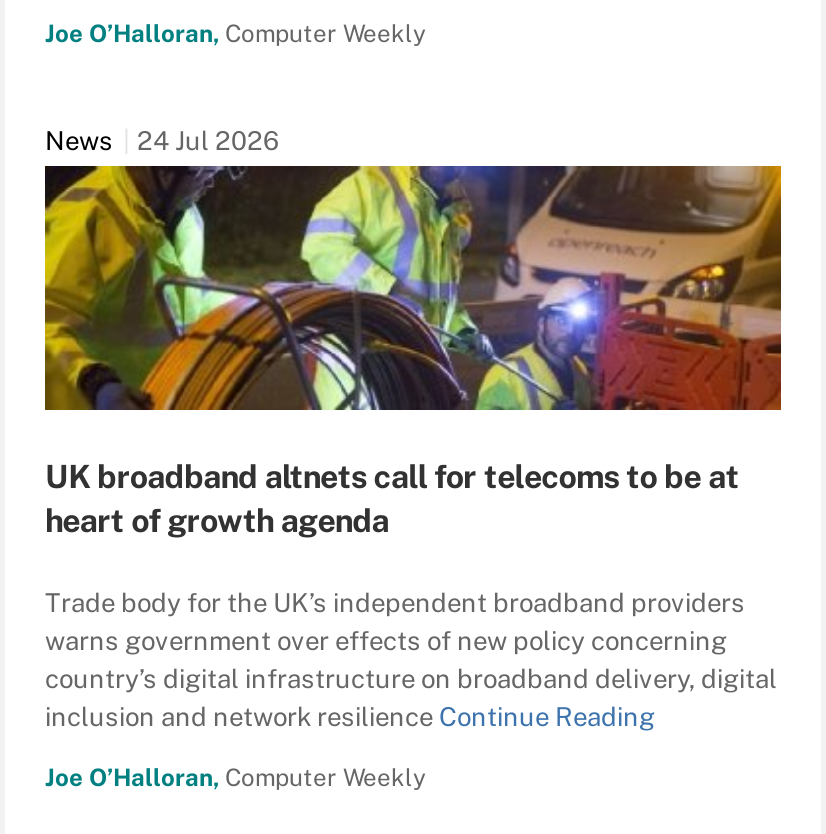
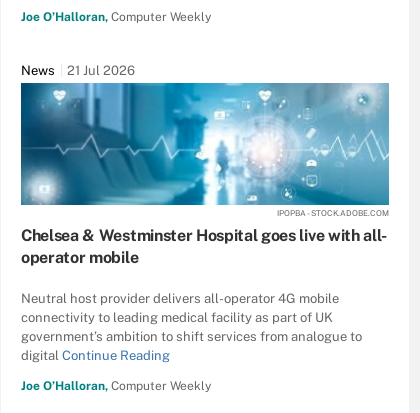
[45,125,279,155] News 24 Jul 2026 -> [21,63,135,78] News 21 Jul 2026
[43,164,783,541] [image] | UK broadband altnets call for telecoms to be at | heart of growth agenda -> [20,82,390,267] [image] | IPOPBA - STOCK.ADOBE.COM | Chelsea & Westminster Hospital goes live with all- | operator mobile
[45,588,777,732] Trade body for the UK’s independent broadband providers | warns government over effects of new policy concerning | country’s digital infrastructure on broadband delivery, digital | inclusion and network resilience Continue Reading -> [21,291,362,363] Neutral host provider delivers all-operator 4G mobile | connectivity to leading medical facility as part of UK | government’s ambition to shift services from analogue to | digital Continue Reading

